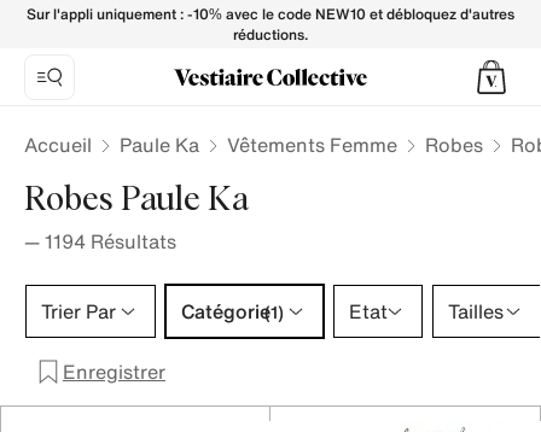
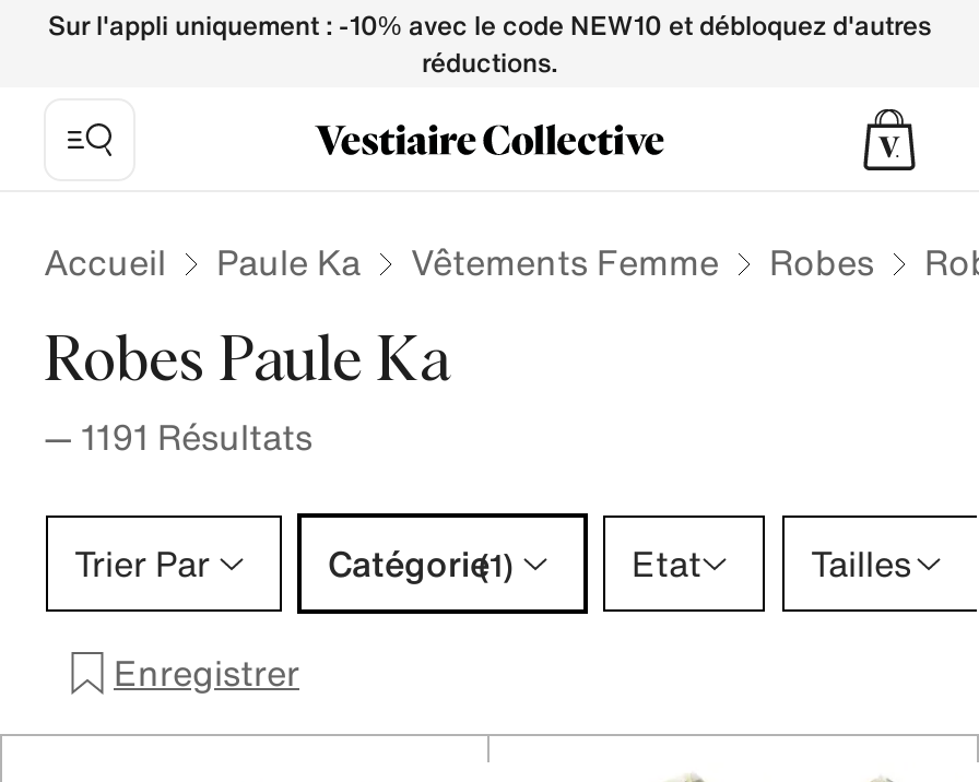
[24,227,176,256] — 1194 Résultats -> [44,411,312,463] — 1191 Résultats

